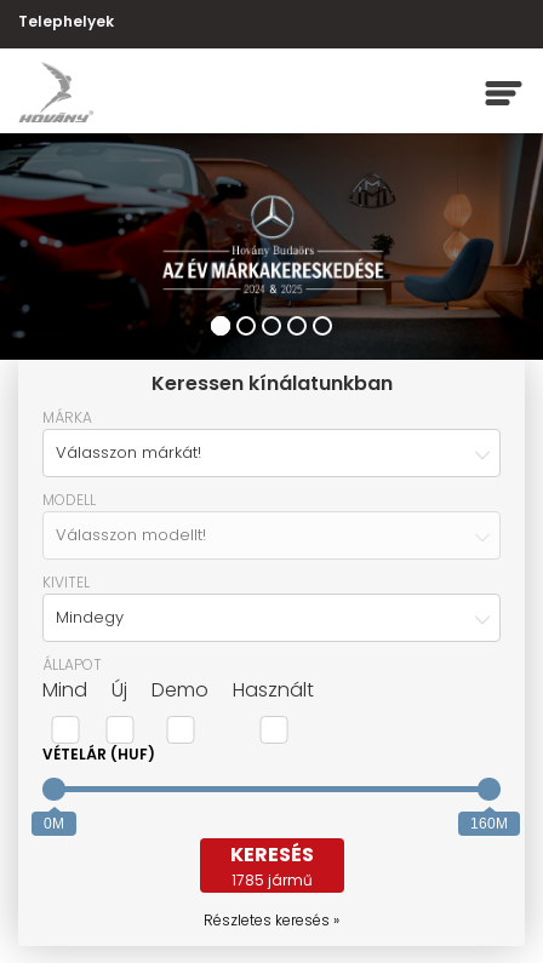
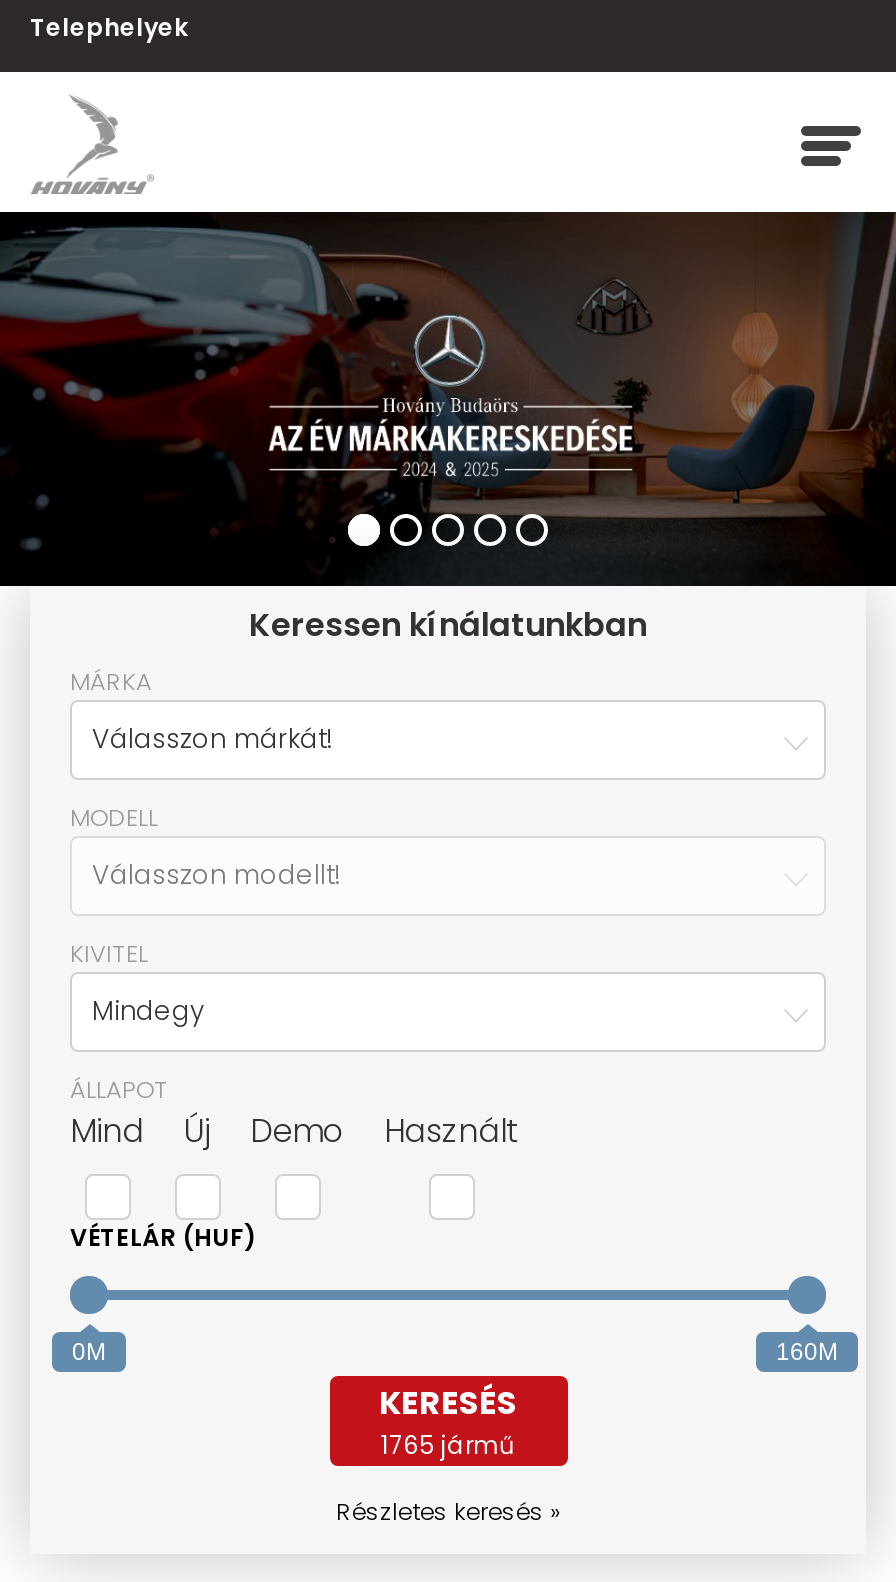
[231,870,312,890] 1785 jármű -> [381,1428,515,1462] 1765 jármű

